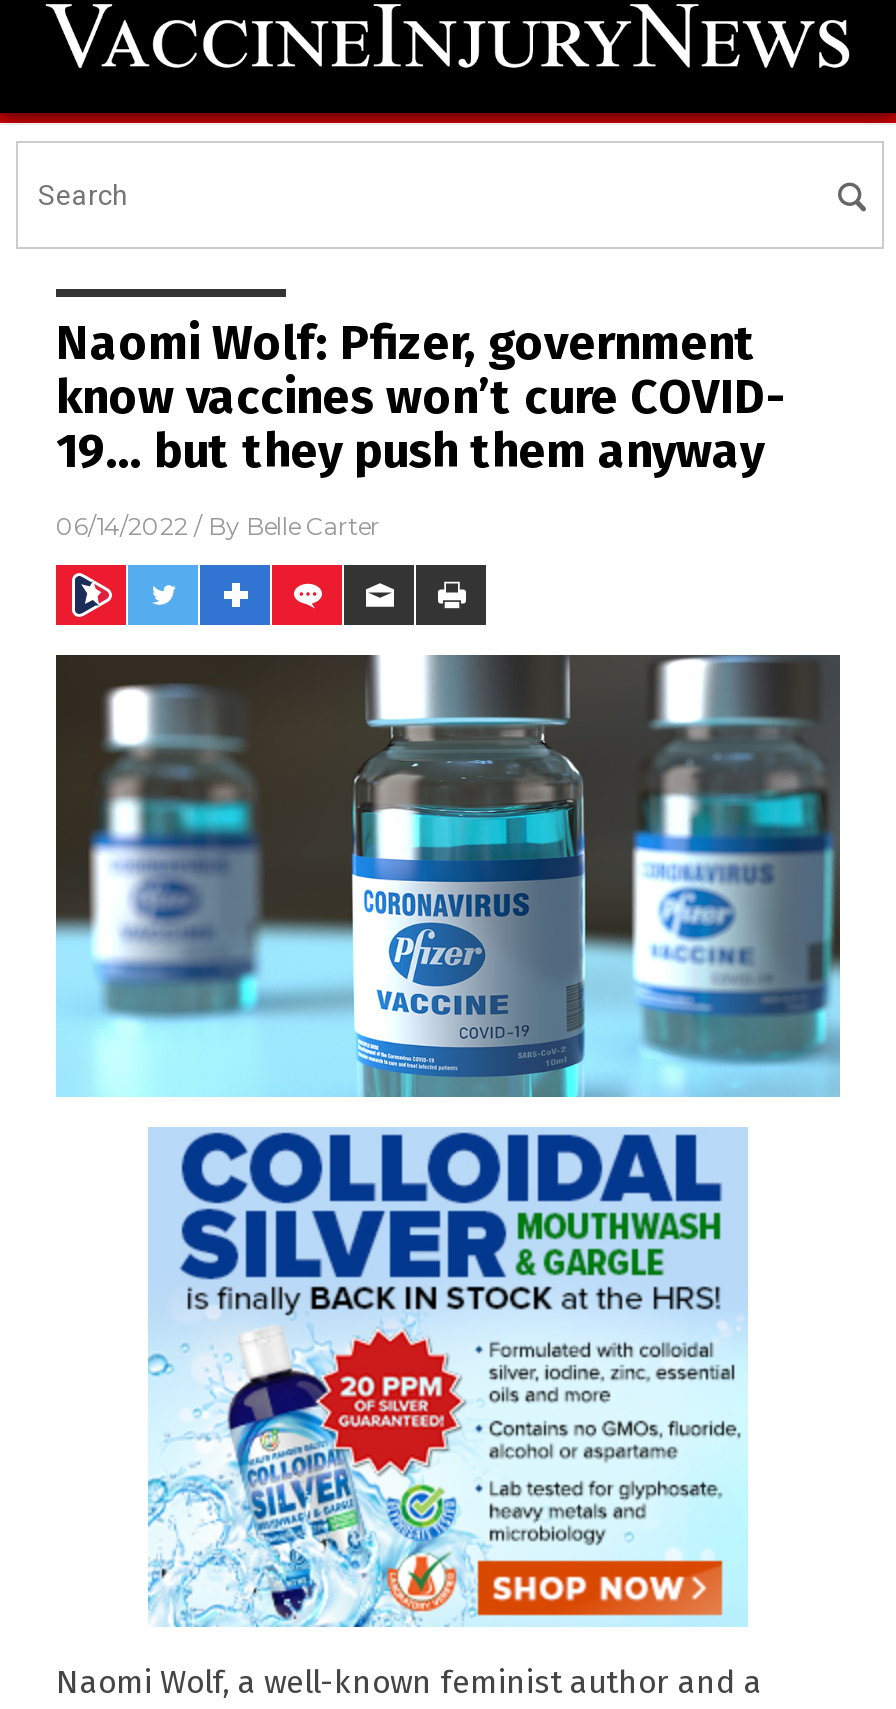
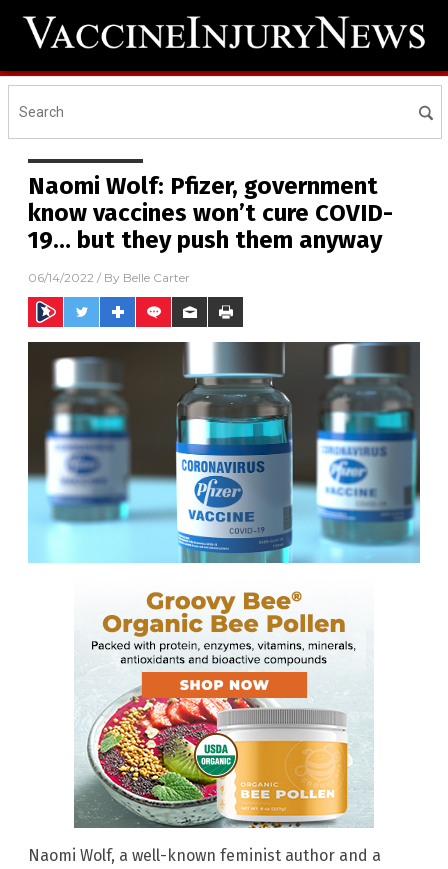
[146,1127,748,1629] [image] -> [73,579,373,829] [image]

